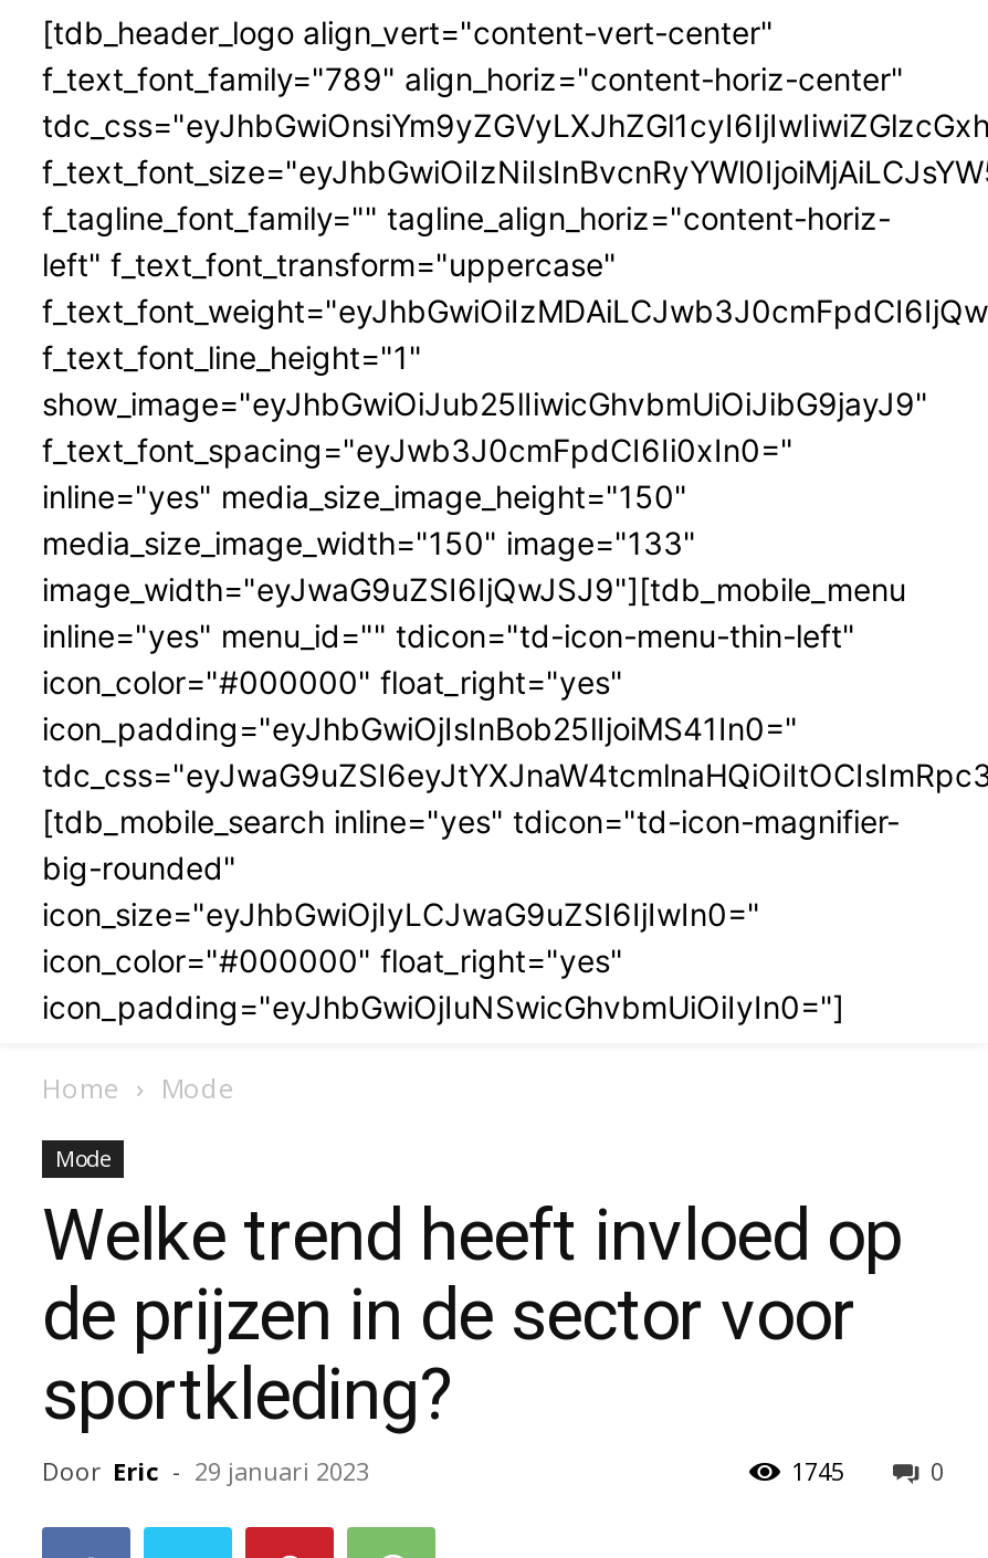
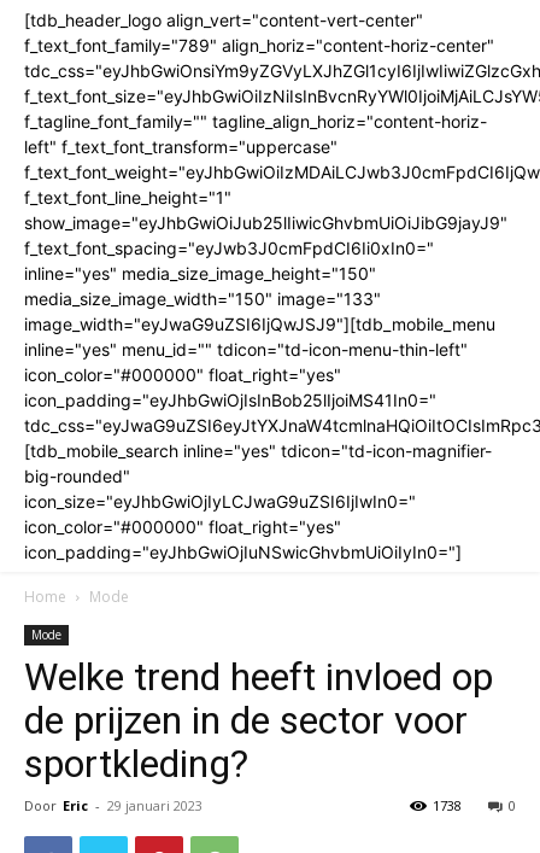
[791,1454,844,1487] 1745 -> [433,796,462,814] 1738

